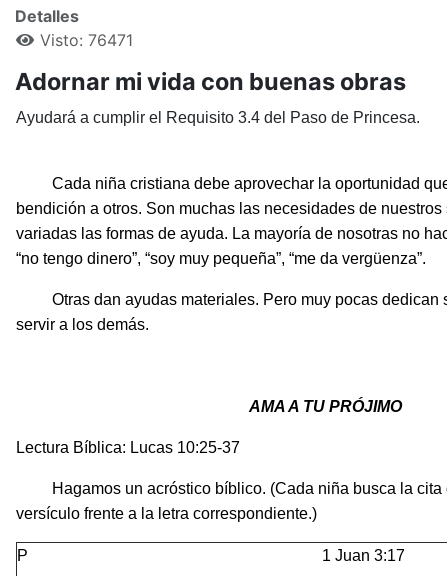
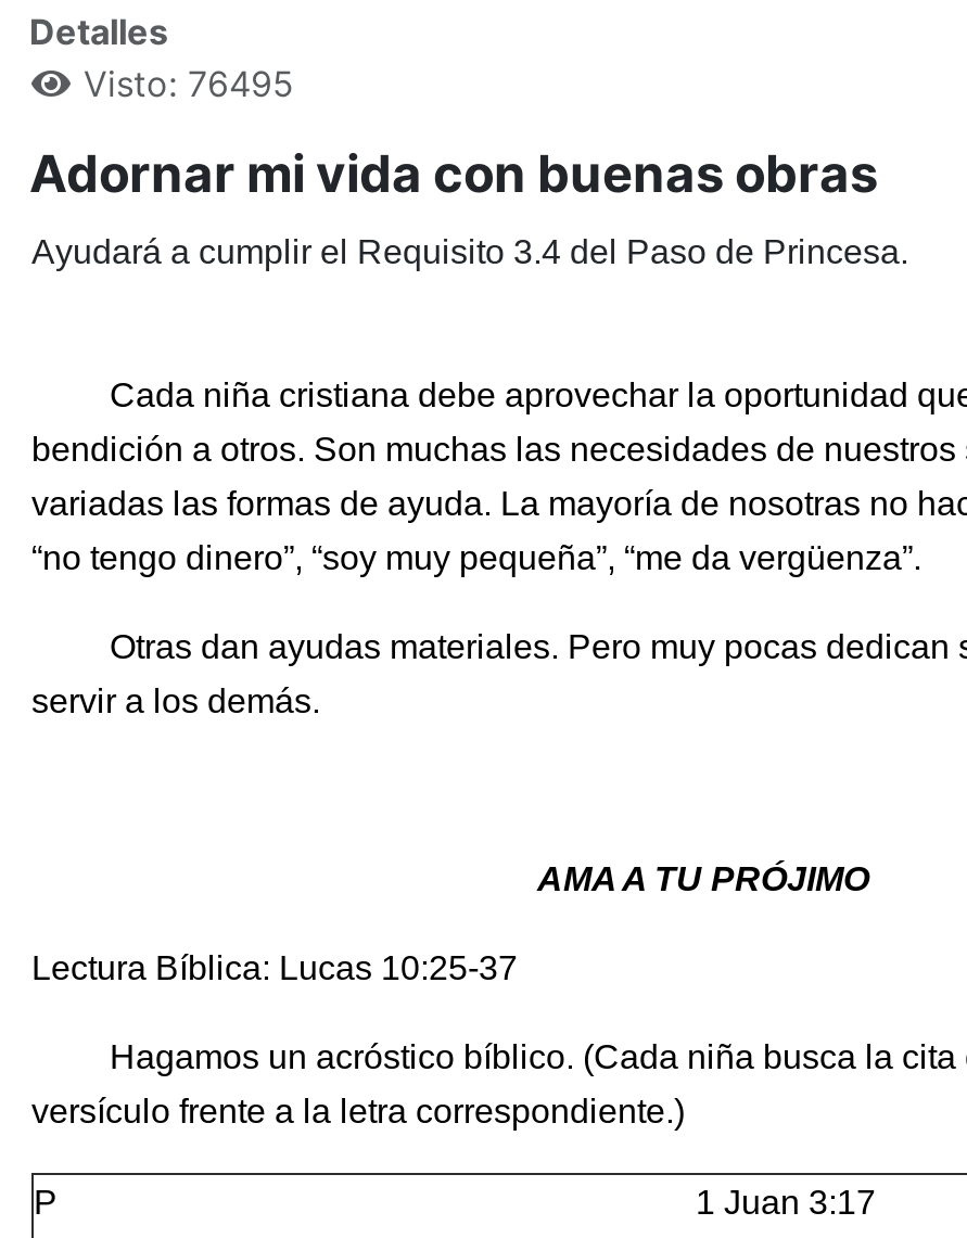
[40,30,133,50] Visto: 76471 -> [84,63,294,106] Visto: 76495

